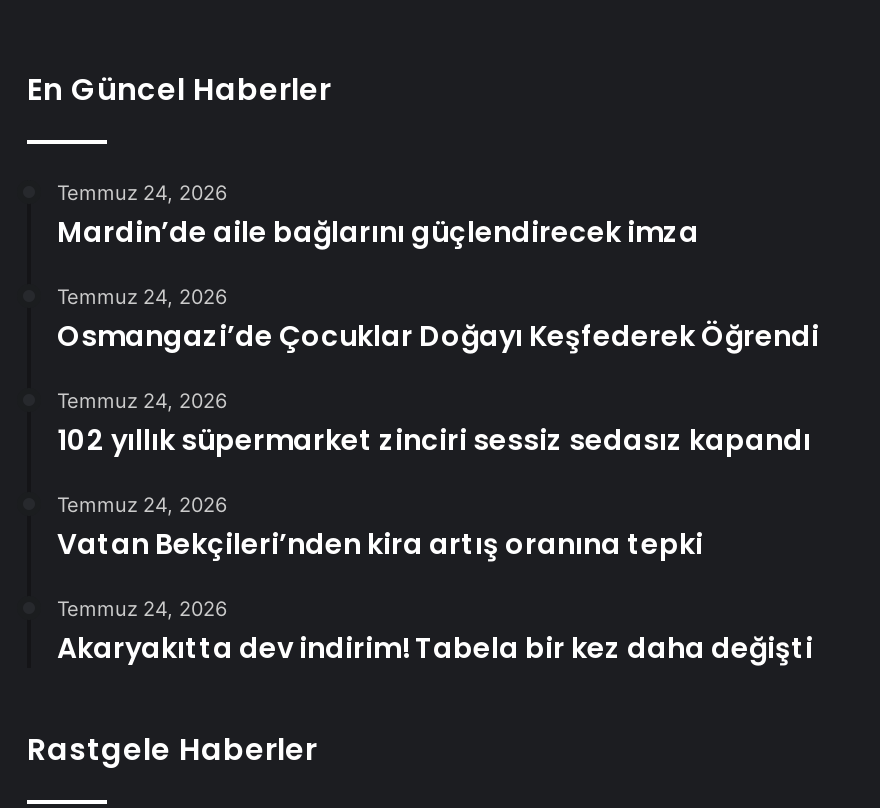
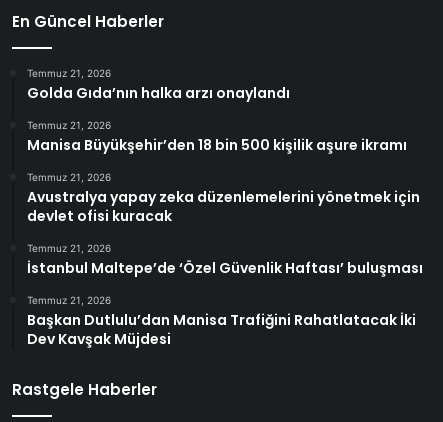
[57,181,699,253] Temmuz 24, 2026 | Mardin’de aile bağlarını güçlendirecek imza -> [27,66,290,102] Temmuz 21, 2026 | Golda Gıda’nın halka arzı onaylandı
[57,285,819,357] Temmuz 24, 2026 | Osmangazi’de Çocuklar Doğayı Keşfederek Öğrendi -> [27,118,407,154] Temmuz 21, 2026 | Manisa Büyükşehir’den 18 bin 500 kişilik aşure ikramı
[57,389,811,461] Temmuz 24, 2026 | 102 yıllık süpermarket zinciri sessiz sedasız kapandı -> [27,170,420,225] Temmuz 21, 2026 | Avustralya yapay zeka düzenlemelerini yönetmek için | devlet ofisi kuracak
[57,493,703,565] Temmuz 24, 2026 | Vatan Bekçileri’nden kira artış oranına tepki -> [27,241,423,277] Temmuz 21, 2026 | İstanbul Maltepe’de ‘Özel Güvenlik Haftası’ buluşması
[57,597,813,669] Temmuz 24, 2026 | Akaryakıtta dev indirim! Tabela bir kez daha değişti -> [27,293,416,348] Temmuz 21, 2026 | Başkan Dutlulu’dan Manisa Trafiğini Rahatlatacak İki | Dev Kavşak Müjdesi

